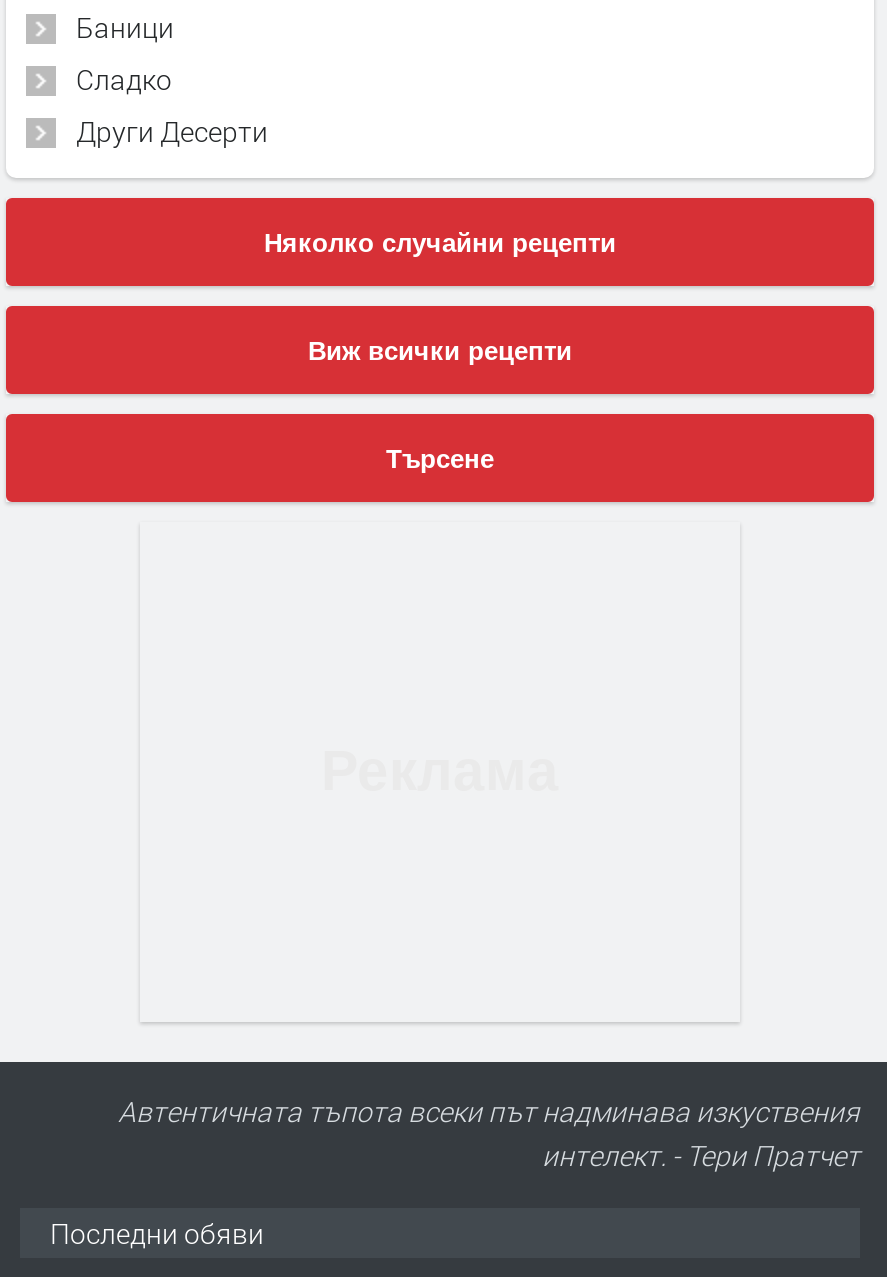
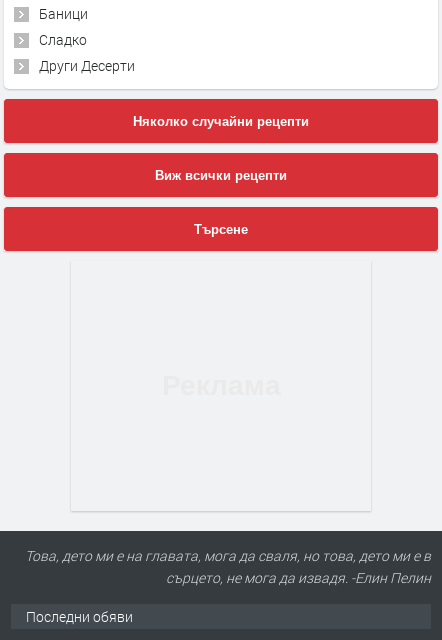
[118,1093,860,1175] Автентичната тъпота всеки път надминава изкуствения | интелект. - Тери Пратчет -> [25,546,431,587] Това, дето ми е на главата, мога да сваля, но това, дето ми е в | сърцето, не мога да извадя. -Елин Пелин

